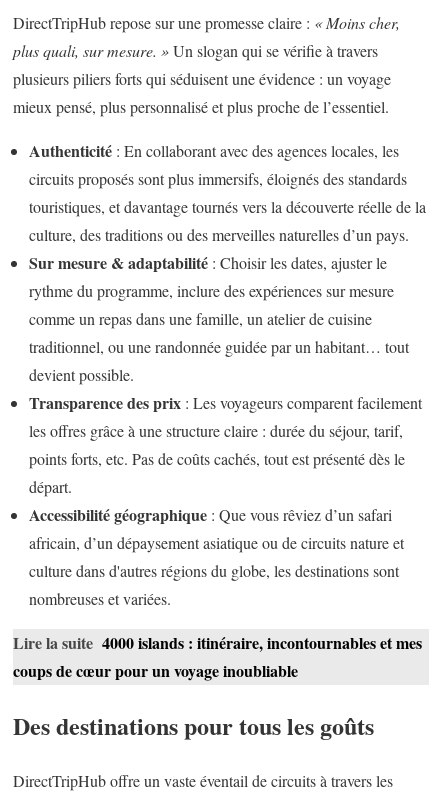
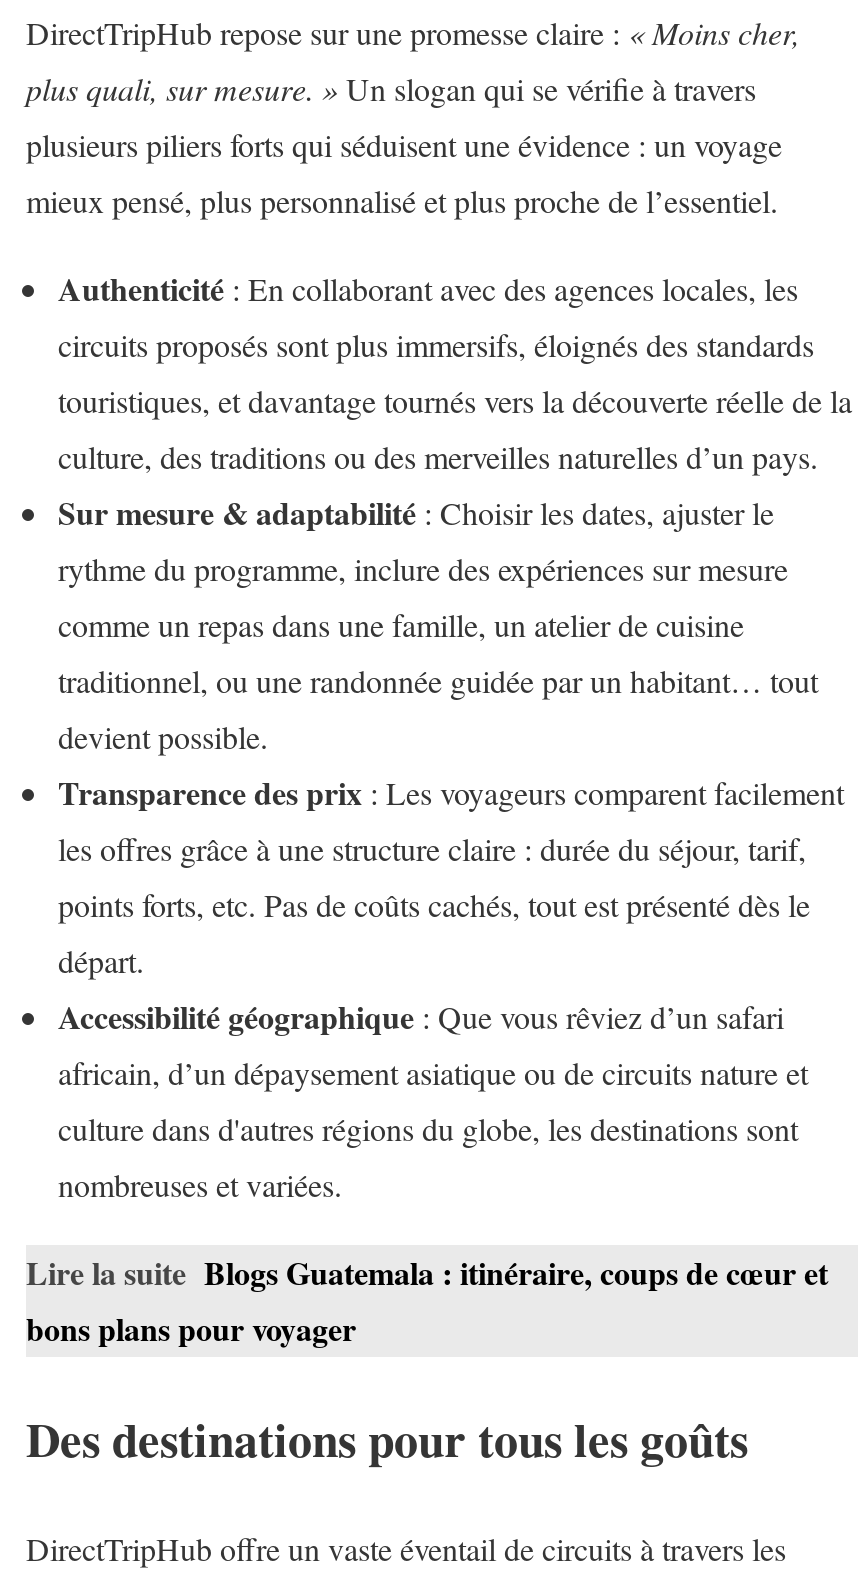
[13,631,422,682] Lire la suite 4000 islands : itinéraire, incontournables et mes | coups de cœur pour un voyage inoubliable -> [26,1249,828,1351] Lire la suite Blogs Guatemala : itinéraire, coups de cœur et | bons plans pour voyager

